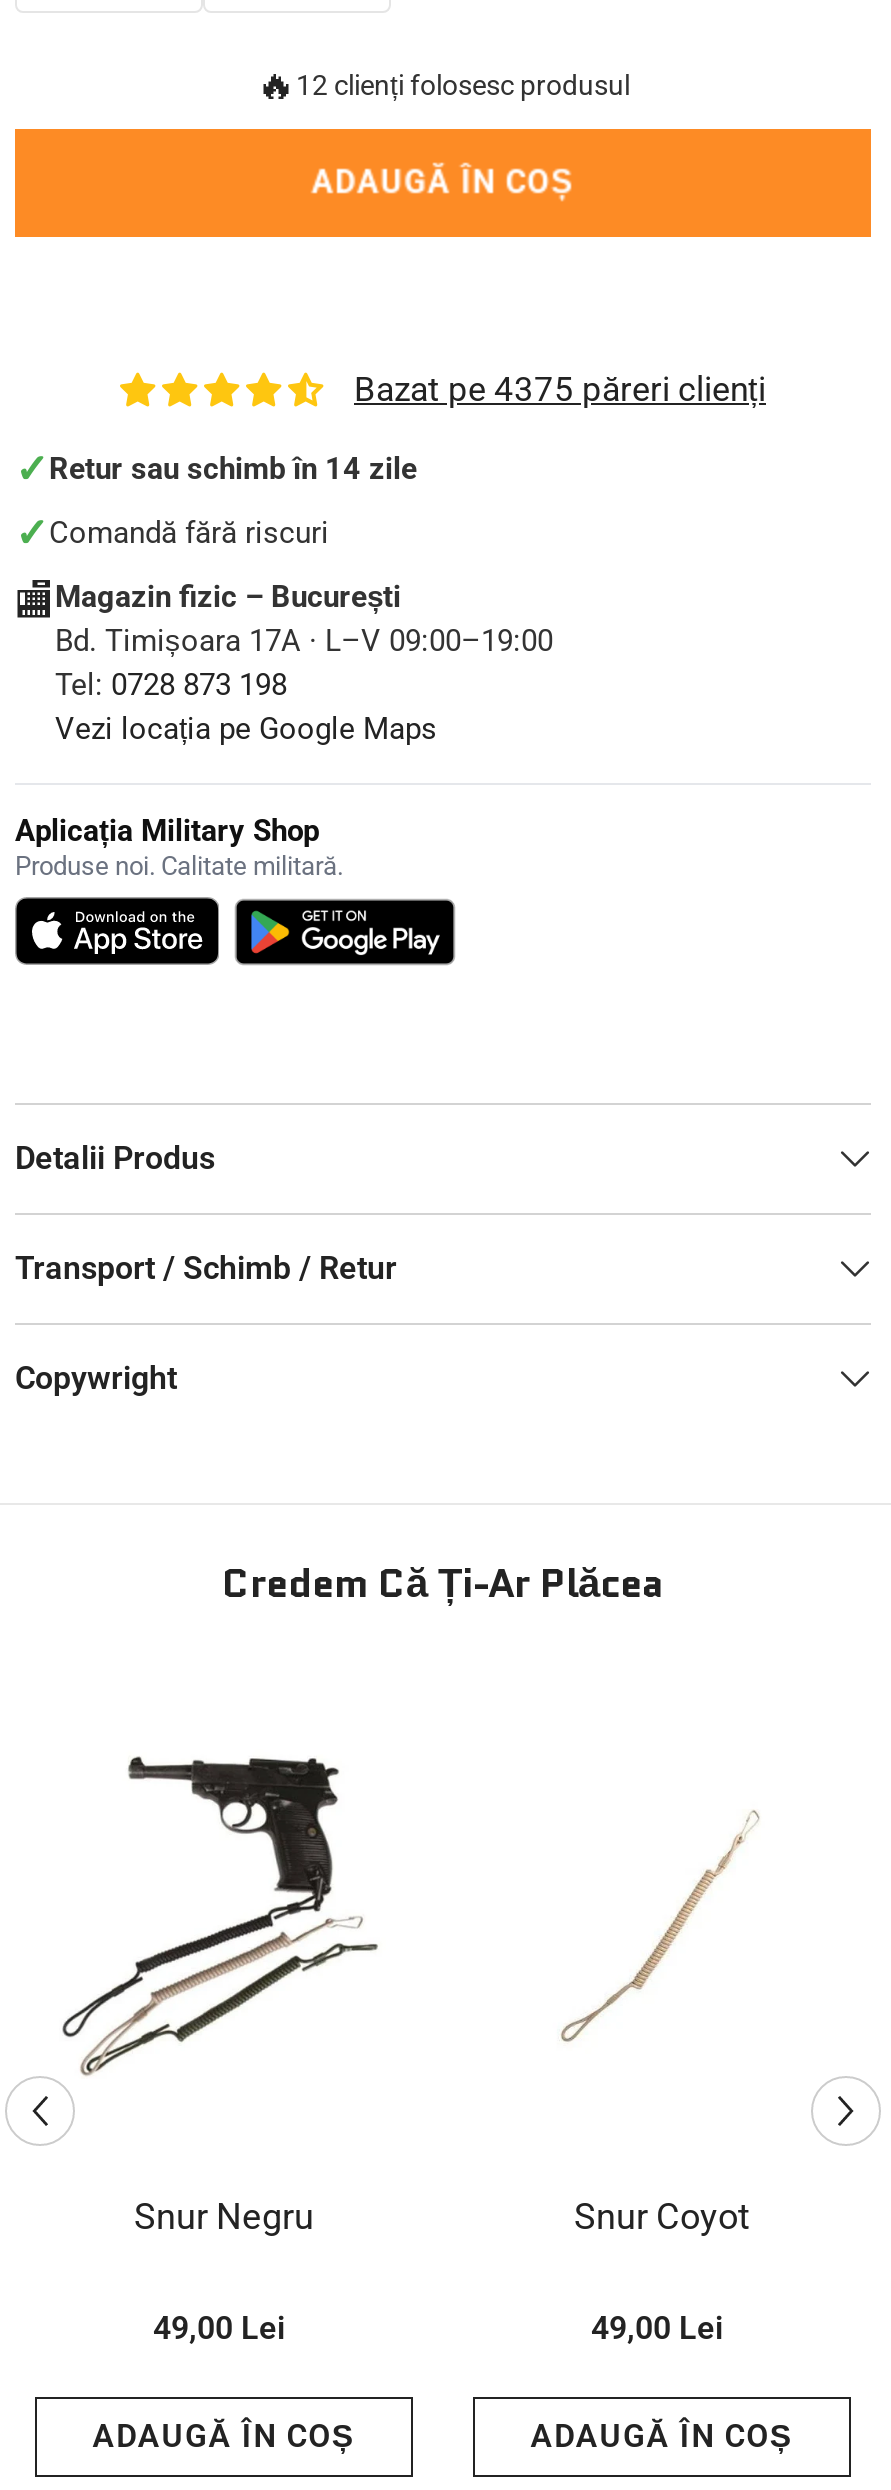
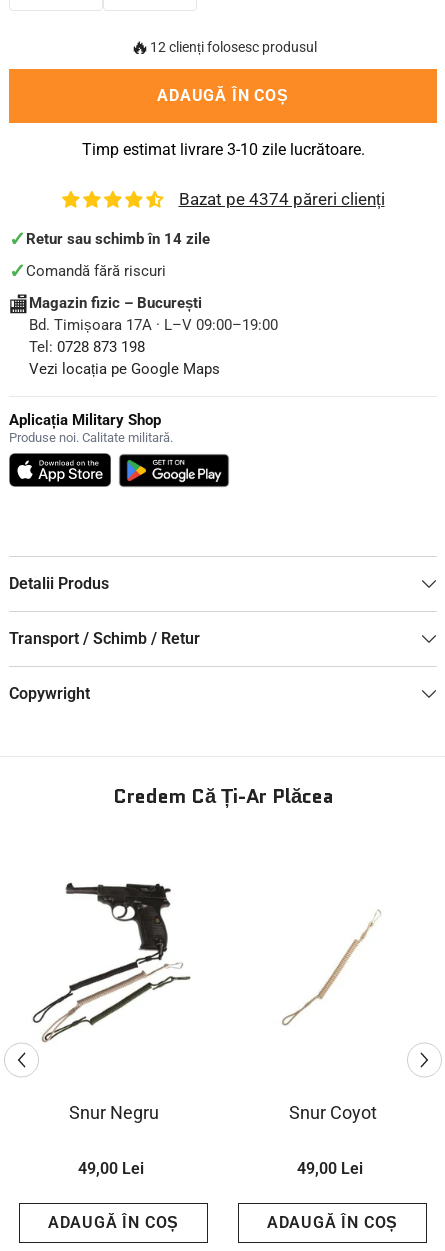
[354,369,766,409] Bazat pe 4375 păreri clienți -> [81,140,384,209] Timp estimat livrare 3-10 zile lucrătoare. | Bazat pe 4374 păreri clienți

